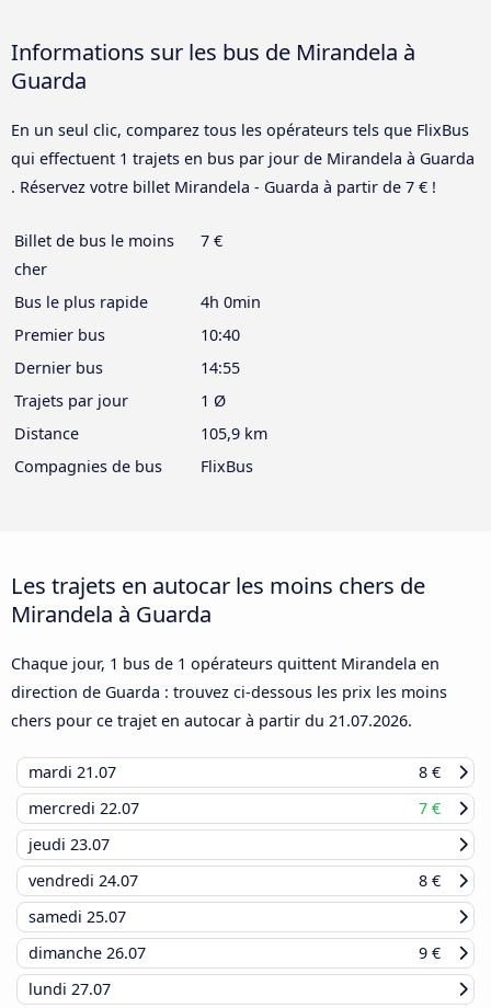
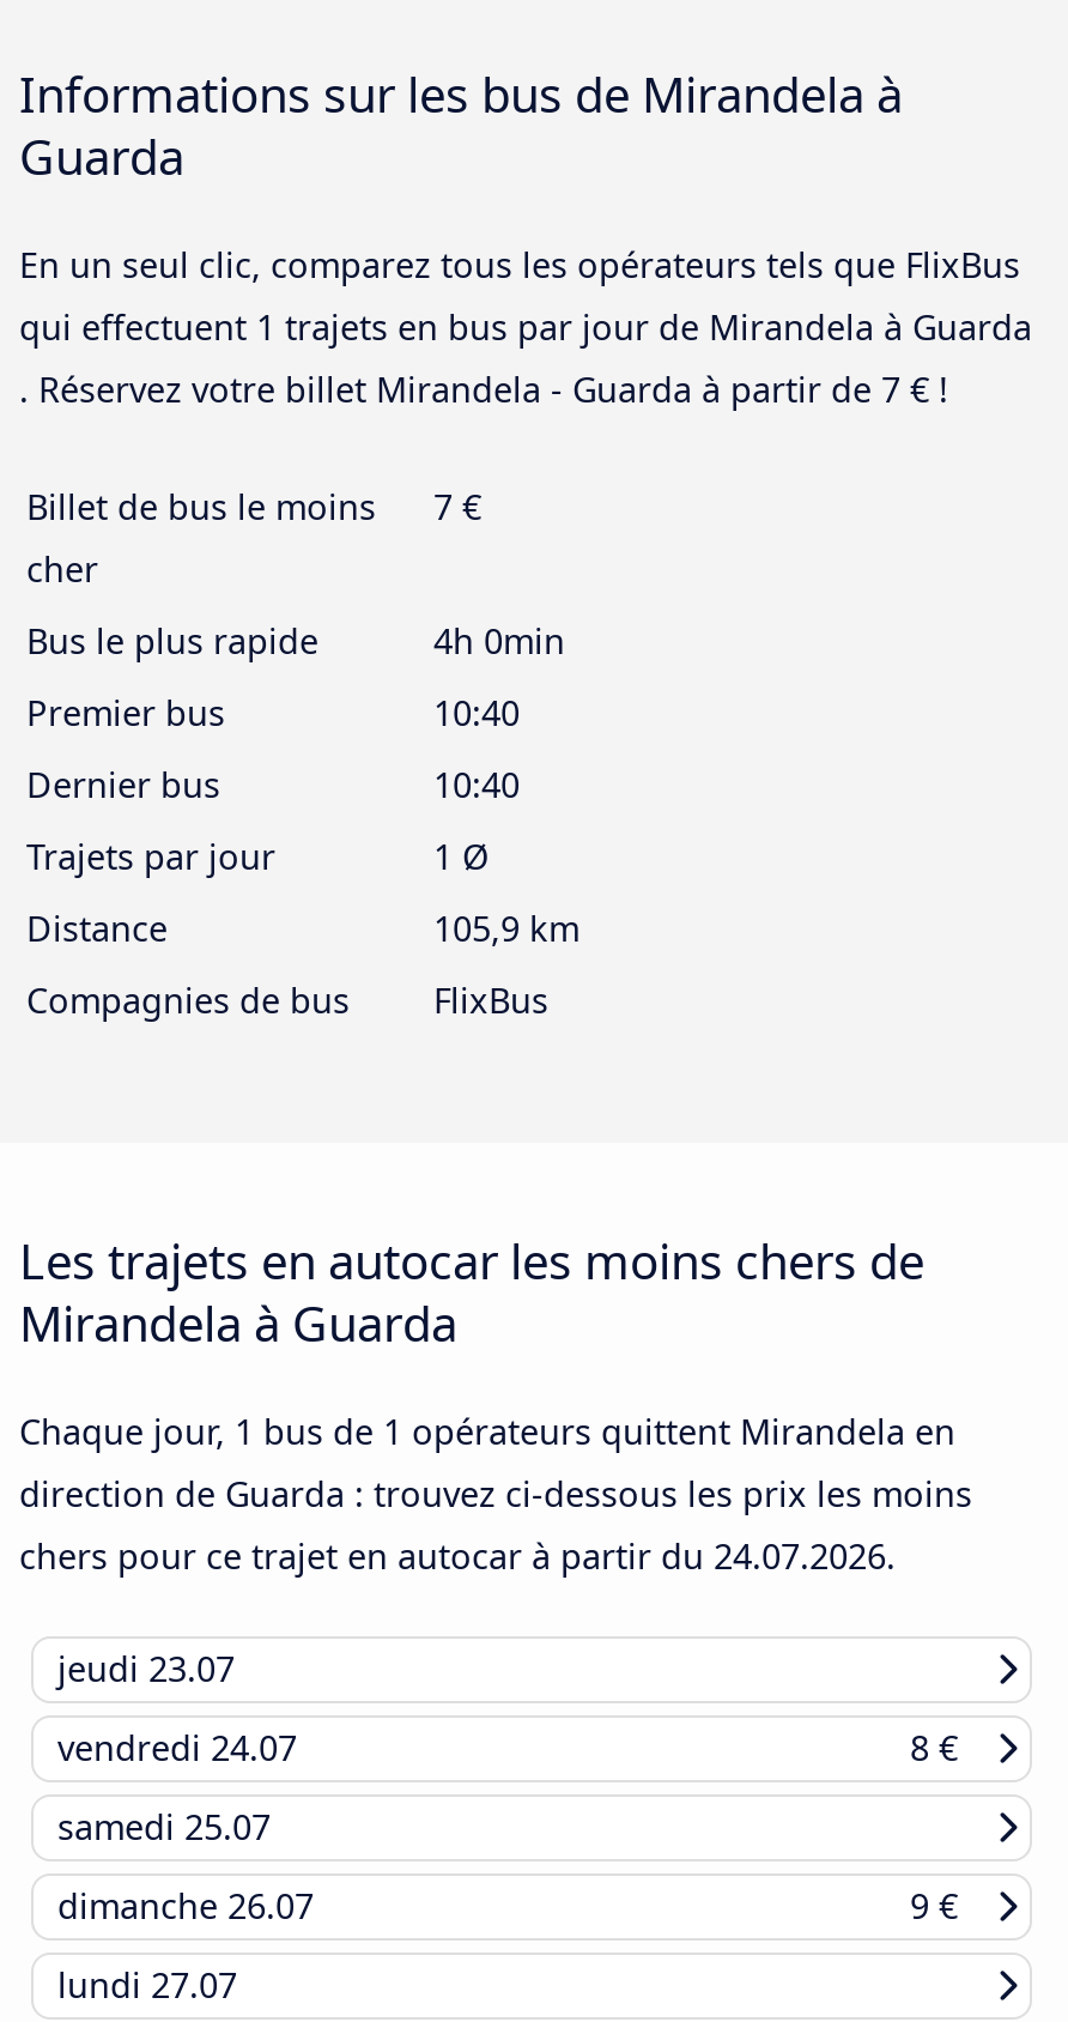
[201,357,240,378] 14:55 -> [433,762,520,808] 10:40
[11,710,441,819] chers pour ce trajet en autocar à partir du 21.07.2026. | mardi 21.07 | 8 € | mercredi 22.07 | 7 € -> [19,1534,896,1580] chers pour ce trajet en autocar à partir du 24.07.2026.

